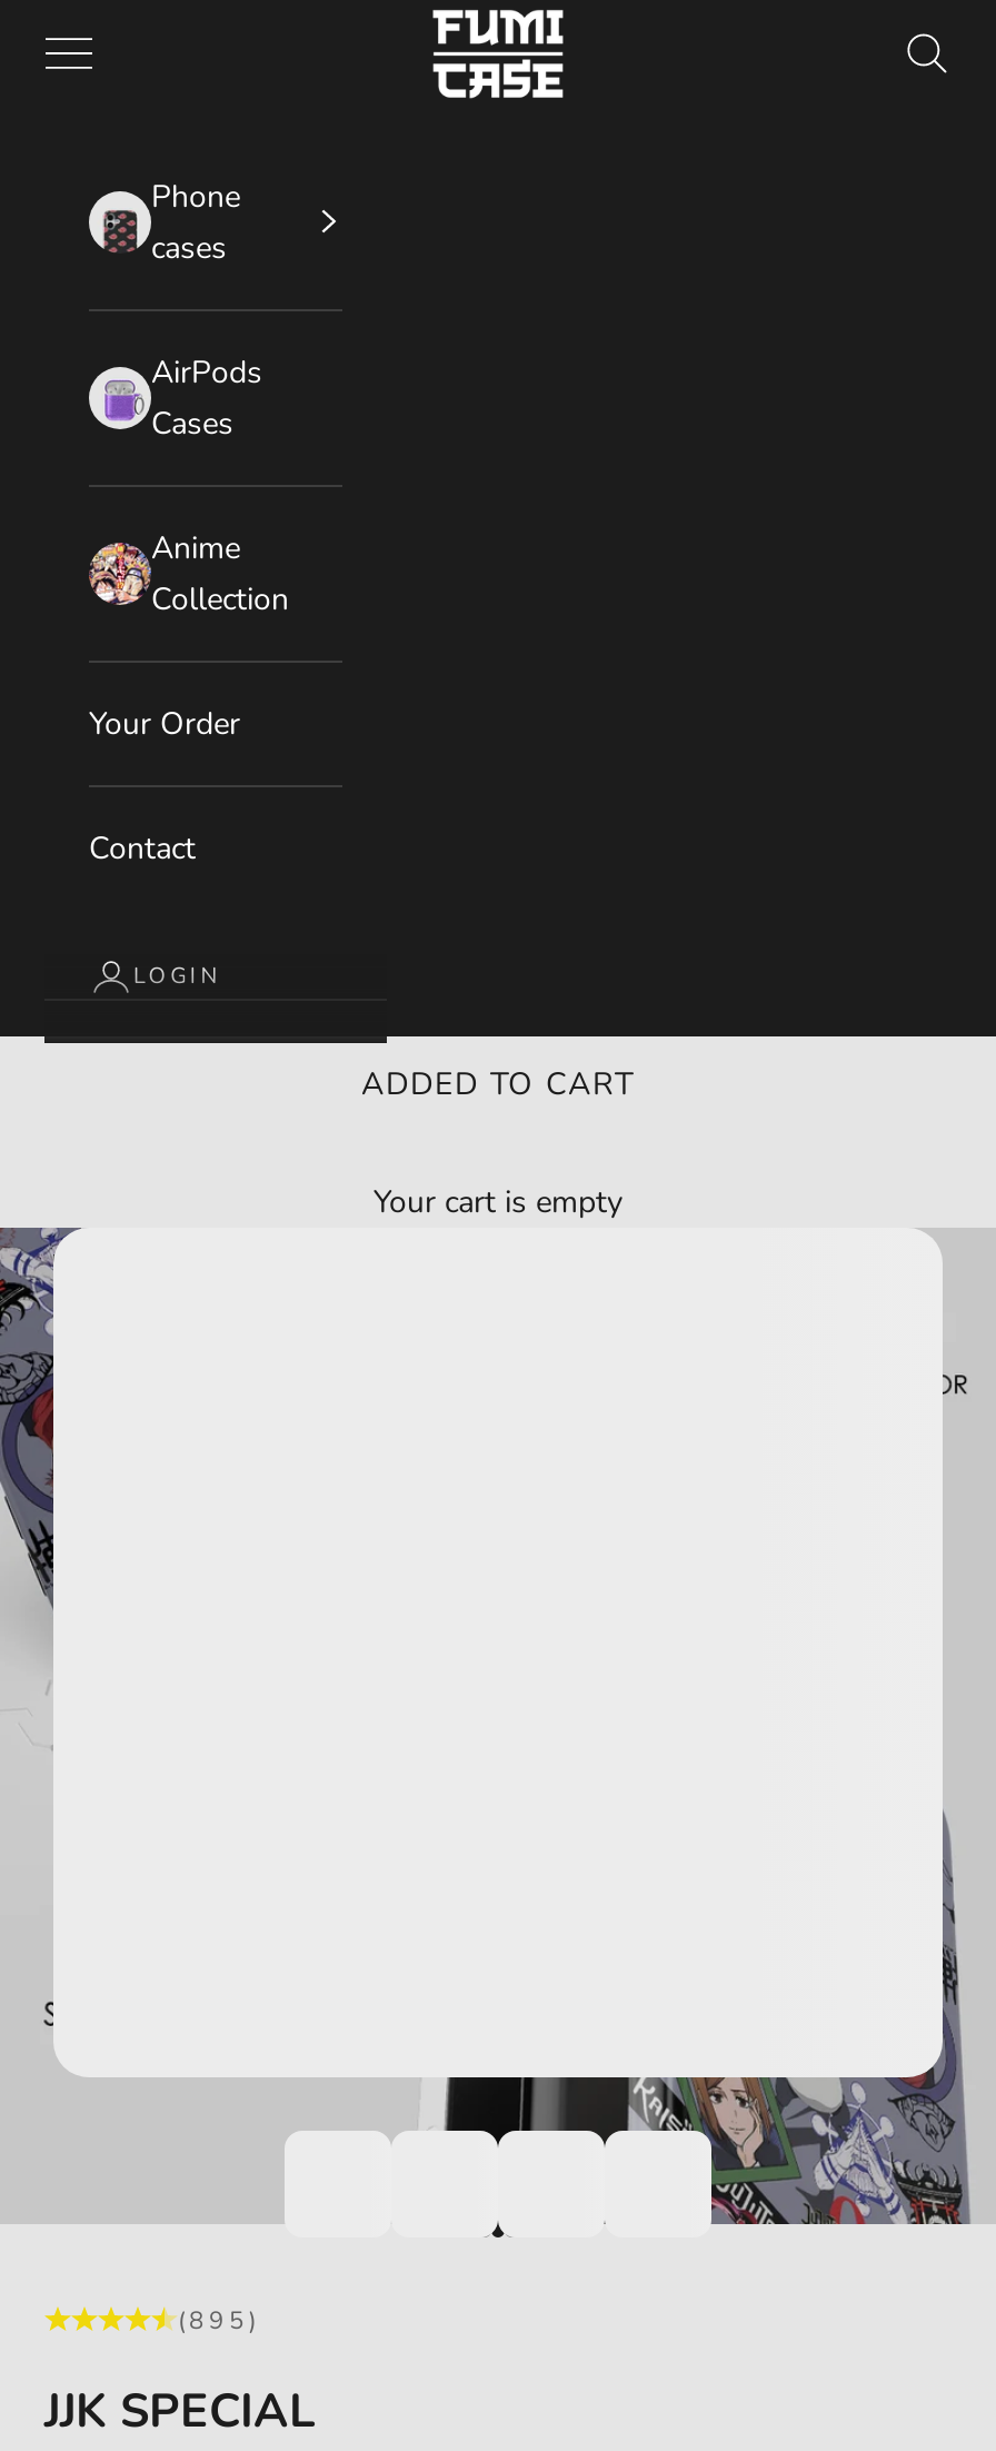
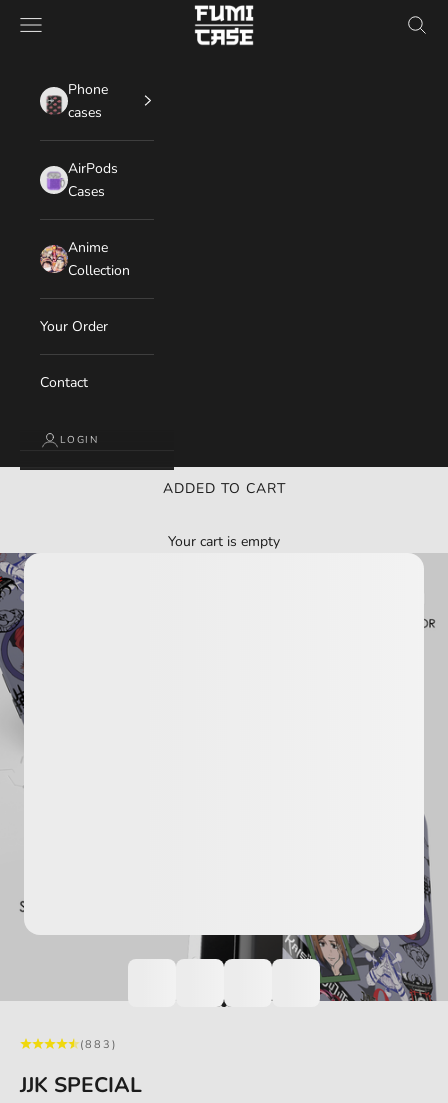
[178,2303,260,2336] (895) -> [80,1036,117,1051] (883)

